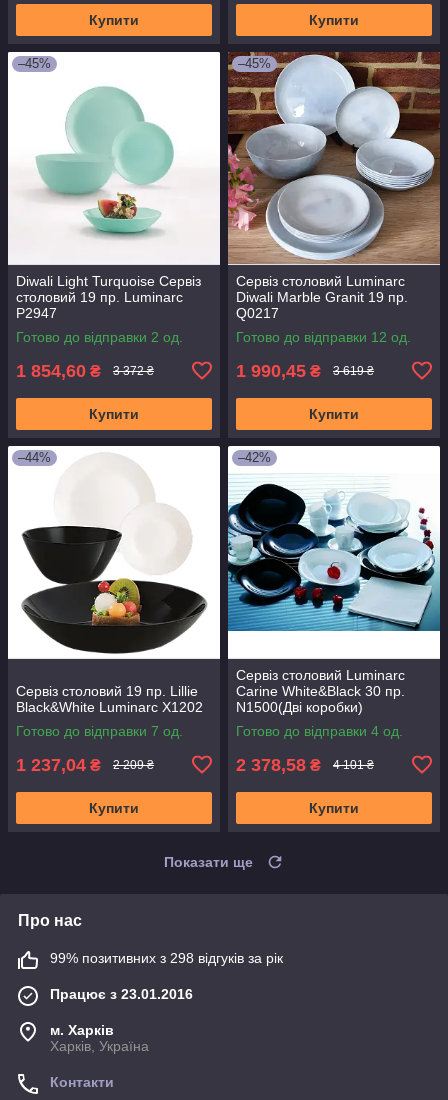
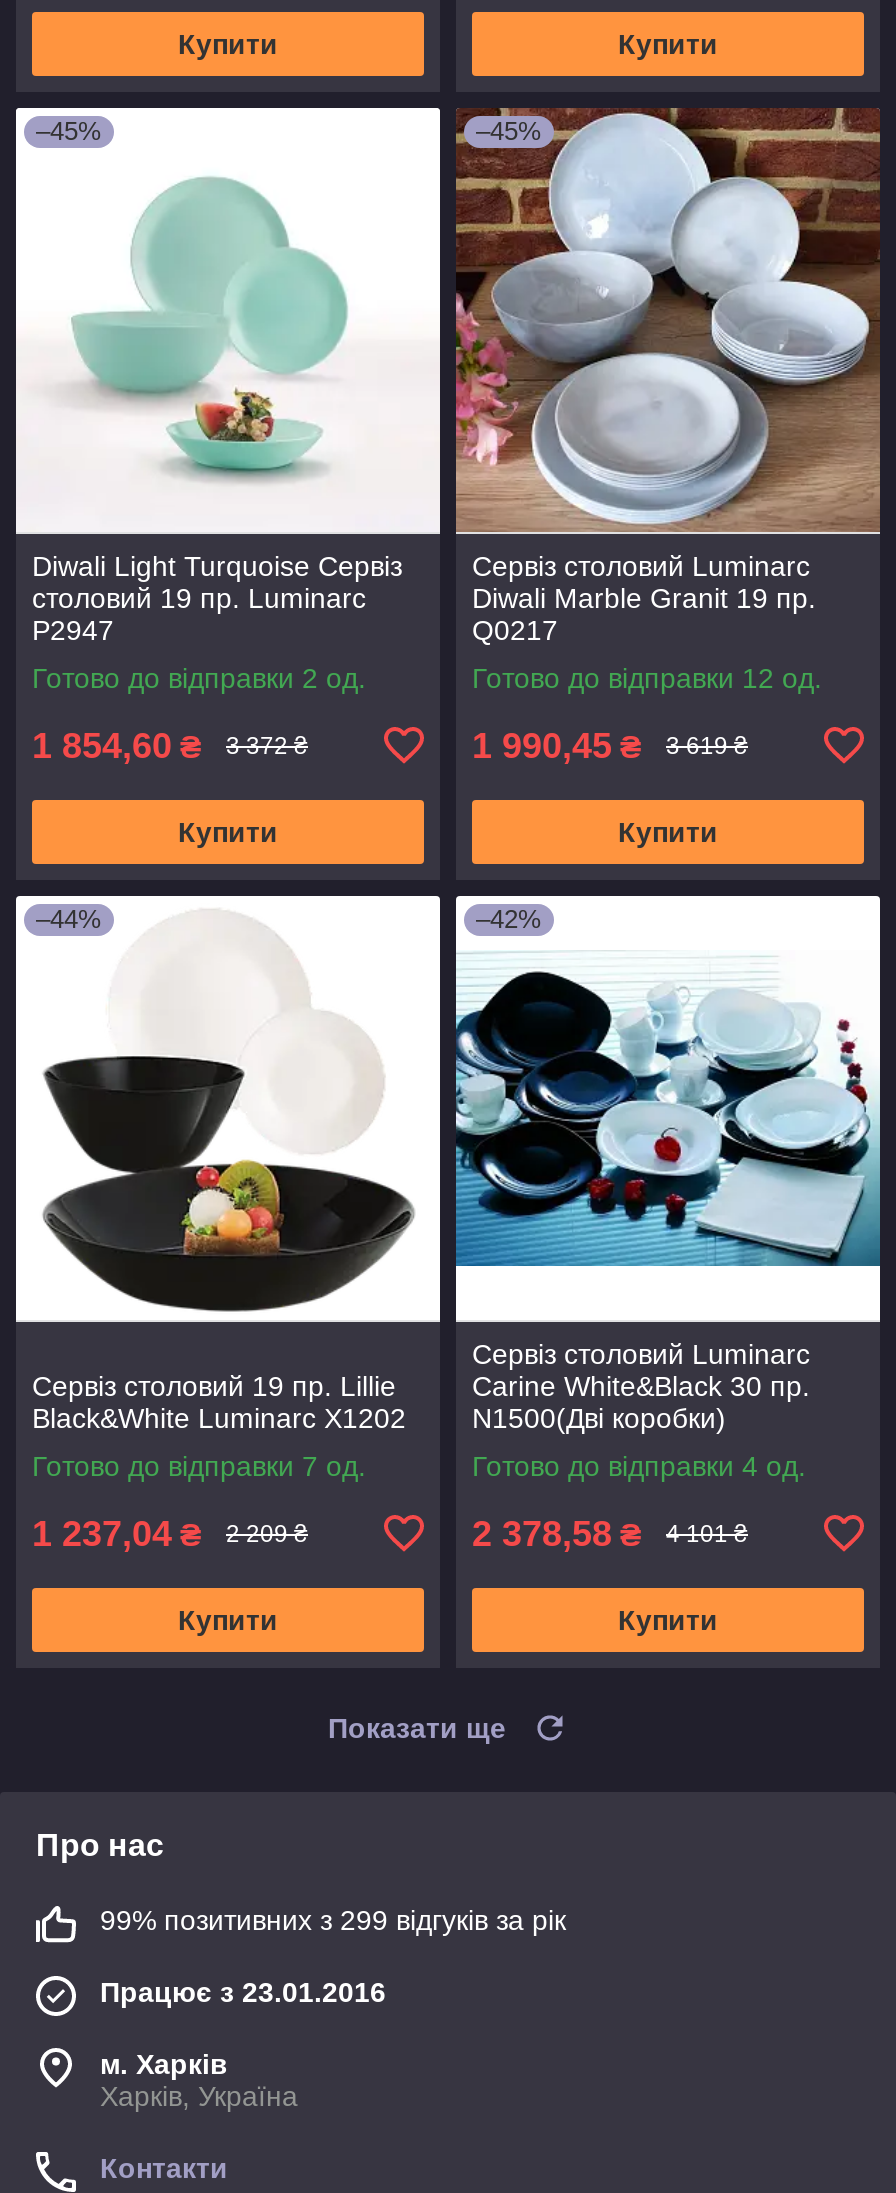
[50,950,283,966] 99% позитивних з 298 відгуків за рік -> [100,1904,566,1936] 99% позитивних з 299 відгуків за рік

